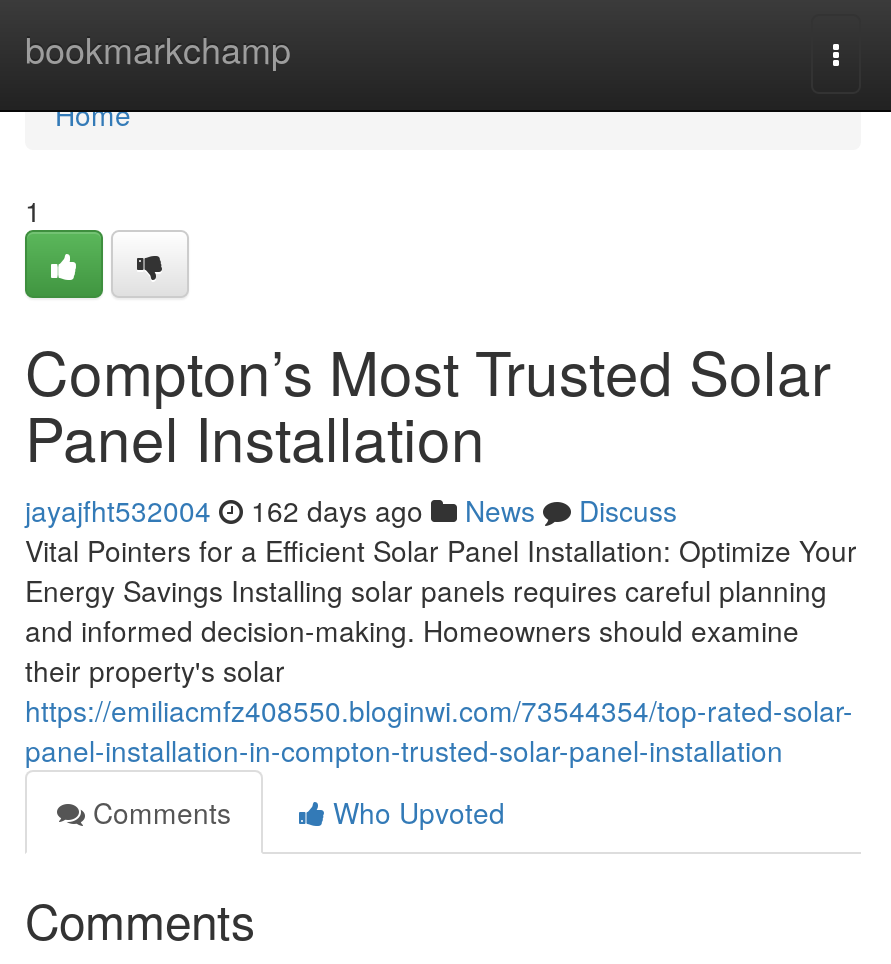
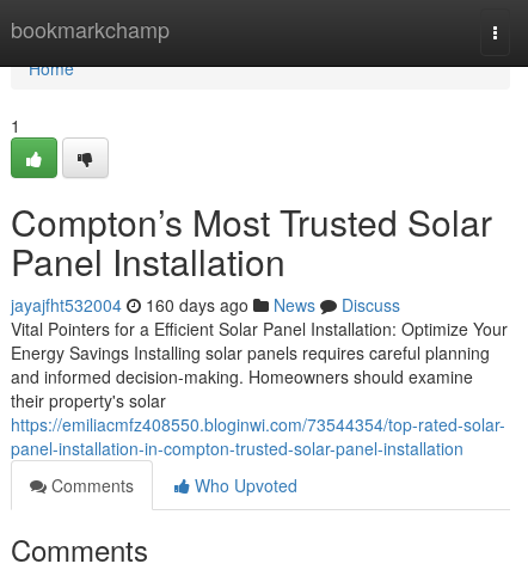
[25,490,677,530] jayajfht532004 162 days ago News Discuss -> [11,293,400,317] jayajfht532004 160 days ago News Discuss

